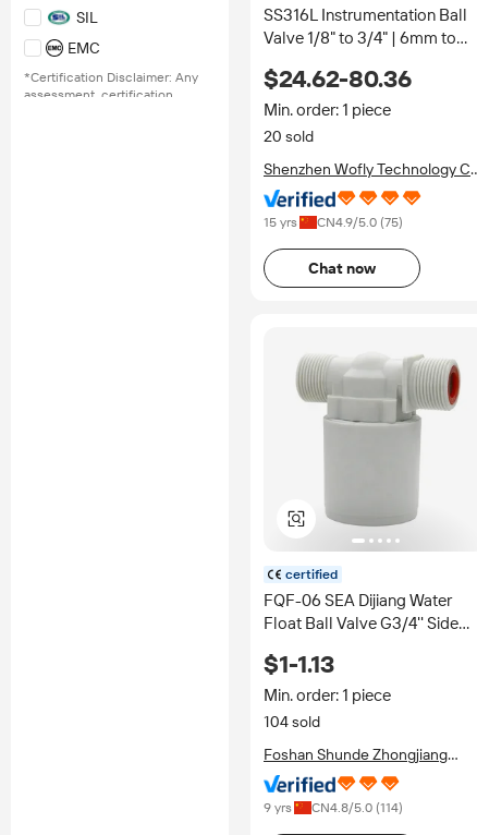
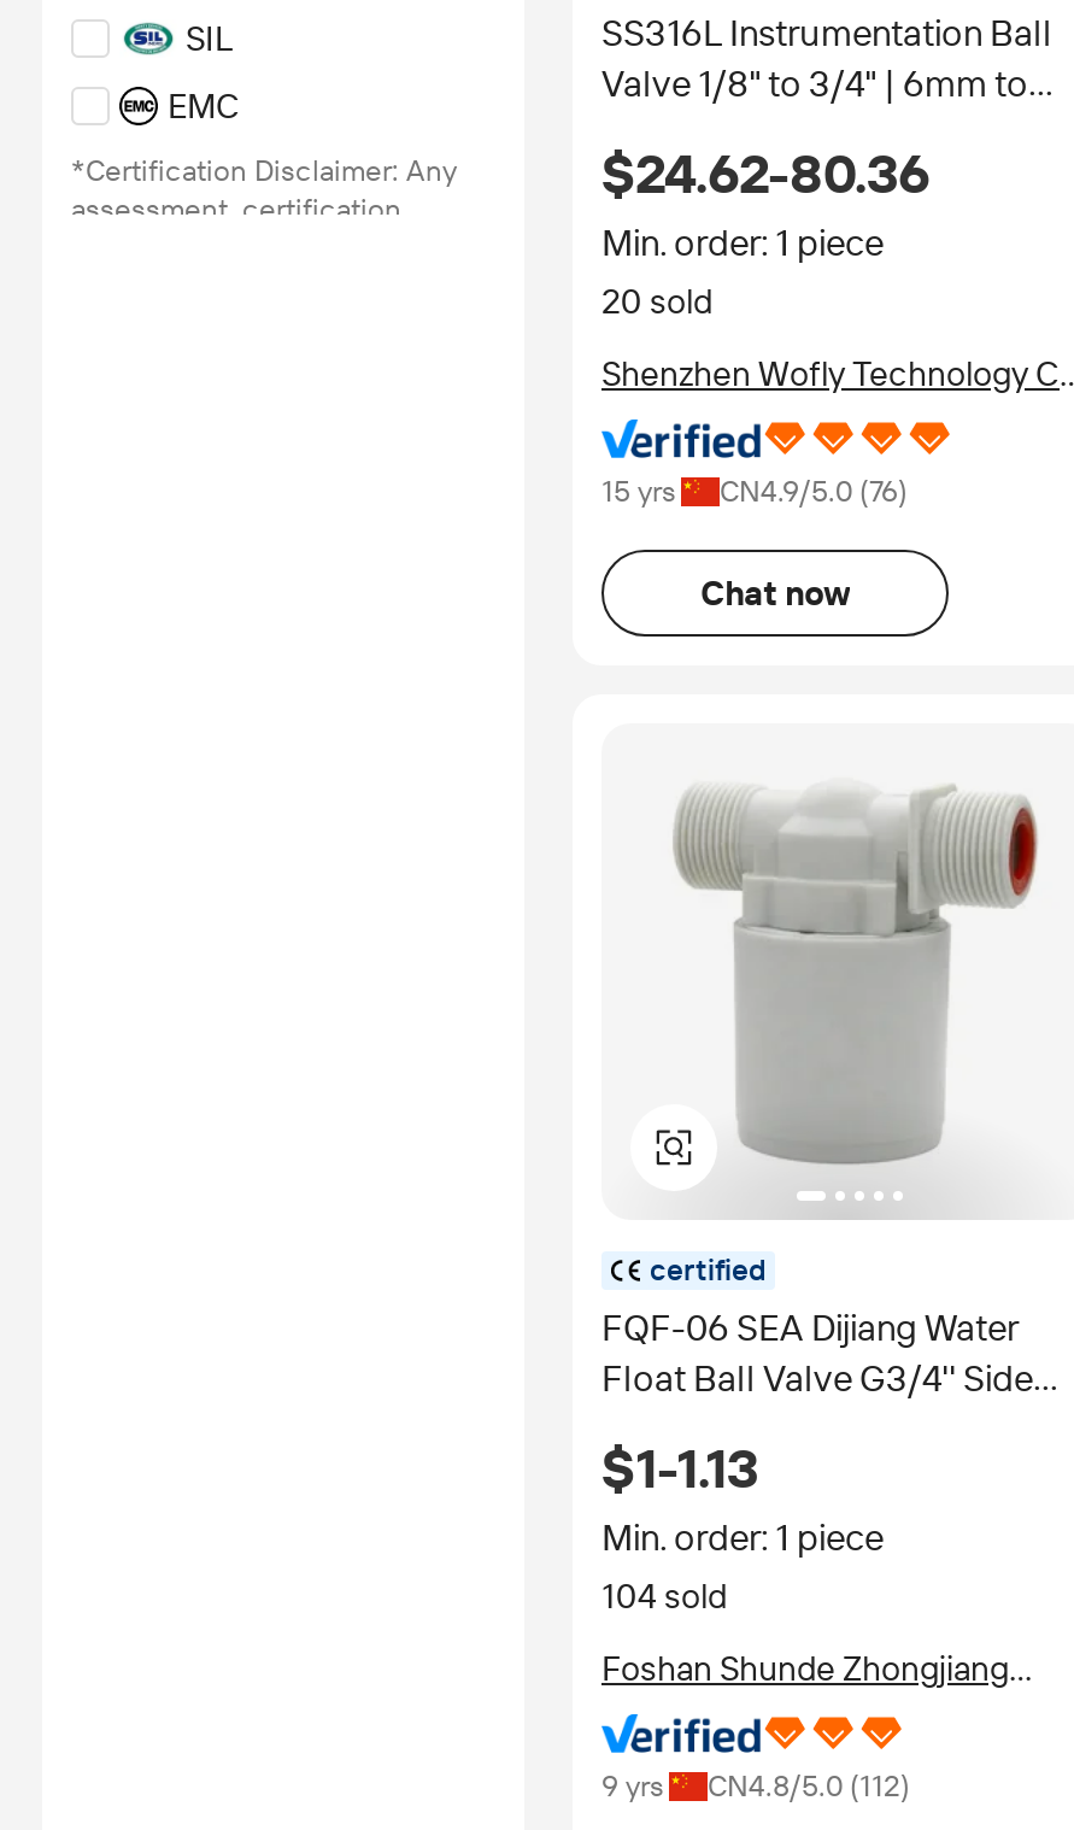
[264,215,403,230] 15 yrs CN4.9/5.0 (75) -> [601,475,908,509] 15 yrs CN4.9/5.0 (76)
[264,800,403,815] 9 yrs CN4.8/5.0 (114) -> [601,1770,910,1803] 9 yrs CN4.8/5.0 (112)

